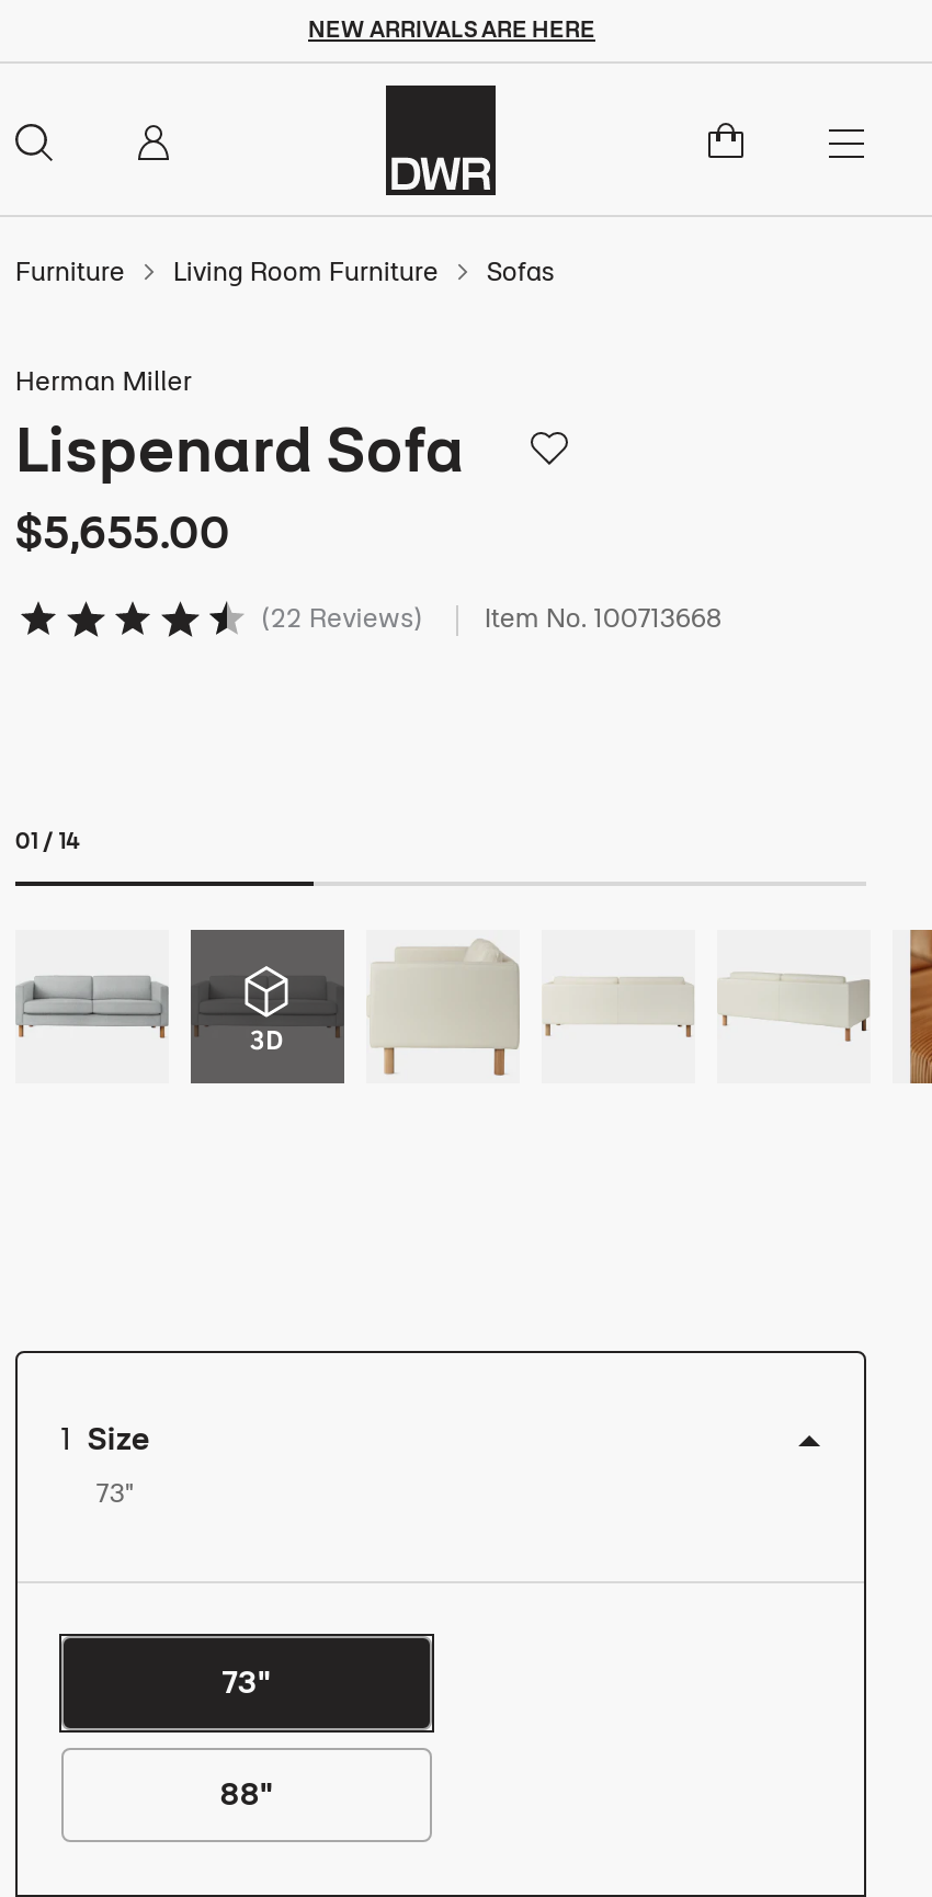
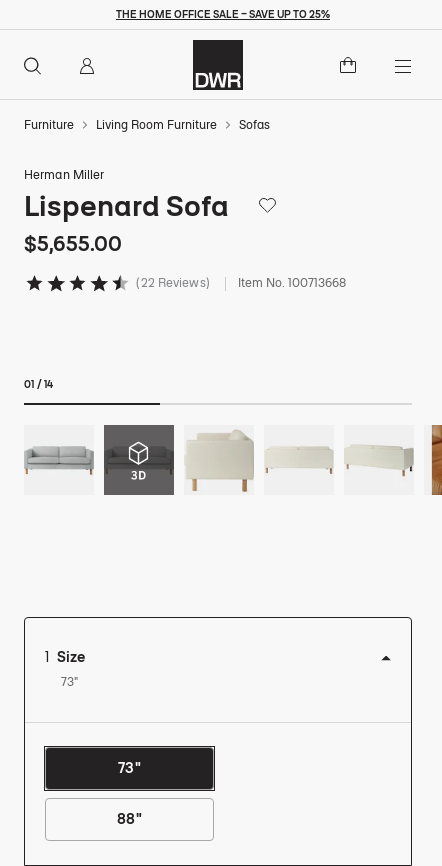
[308,15,595,42] NEW ARRIVALS ARE HERE -> [116,8,330,20] THE HOME OFFICE SALE – SAVE UP TO 25%

